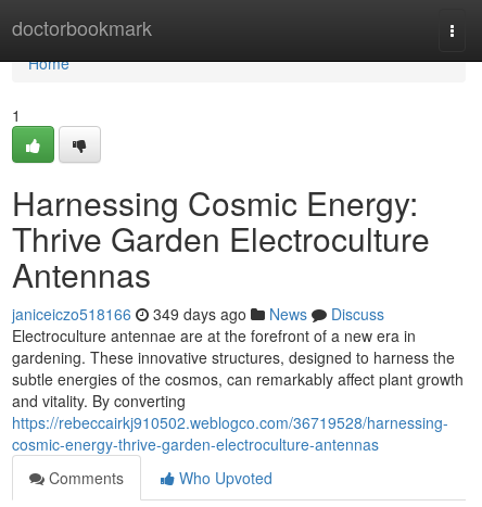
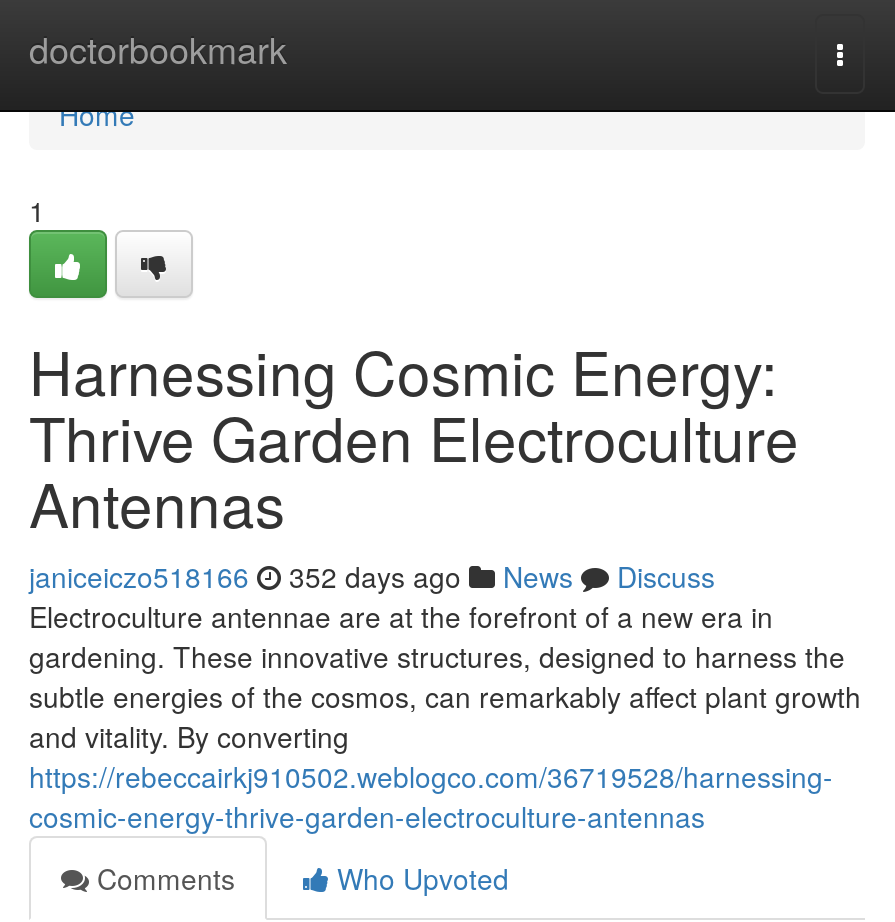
[12,303,384,325] janiceiczo518166 349 days ago News Discuss -> [29,556,715,596] janiceiczo518166 352 days ago News Discuss

